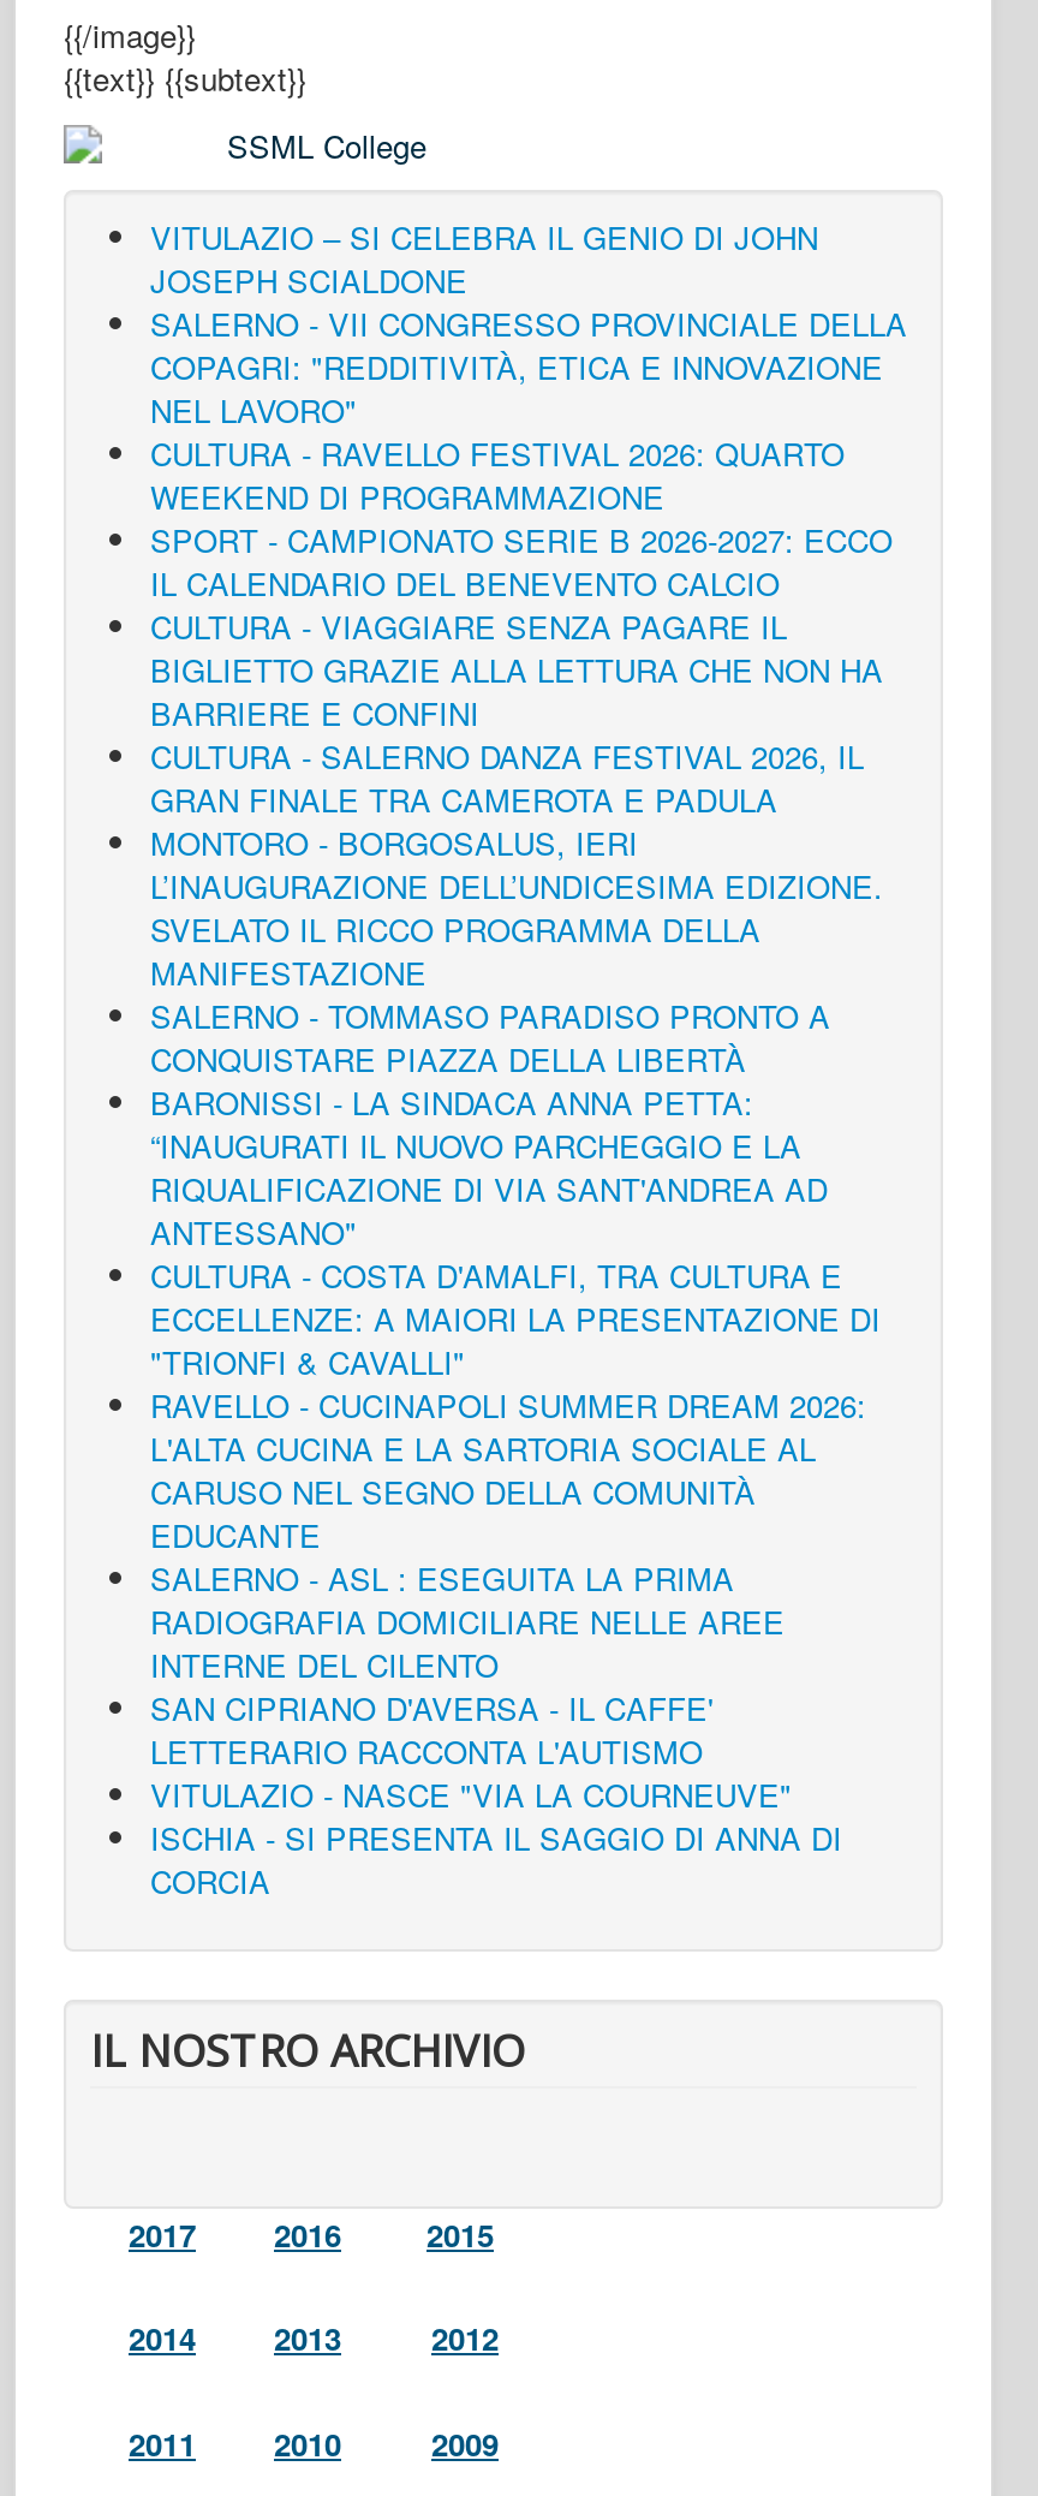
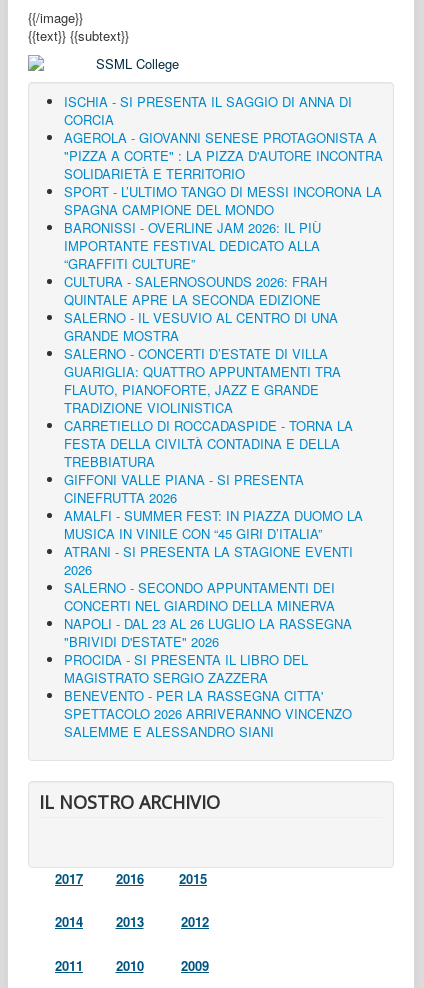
[150,214,907,1817] VITULAZIO – SI CELEBRA IL GENIO DI JOHN | JOSEPH SCIALDONE | SALERNO - VII CONGRESSO PROVINCIALE DELLA | COPAGRI: "REDDITIVITÀ, ETICA E INNOVAZIONE | NEL LAVORO" | CULTURA - RAVELLO FESTIVAL 2026: QUARTO | WEEKEND DI PROGRAMMAZIONE | SPORT - CAMPIONATO SERIE B 2026-2027: ECCO | IL CALENDARIO DEL BENEVENTO CALCIO | CULTURA - VIAGGIARE SENZA PAGARE IL | BIGLIETTO GRAZIE ALLA LETTURA CHE NON HA | BARRIERE E CONFINI | CULTURA - SALERNO DANZA FESTIVAL 2026, IL | GRAN FINALE TRA CAMEROTA E PADULA | MONTORO - BORGOSALUS, IERI | L’INAUGURAZIONE DELL’UNDICESIMA EDIZIONE. | SVELATO IL RICCO PROGRAMMA DELLA | MANIFESTAZIONE | SALERNO - TOMMASO PARADISO PRONTO A | CONQUISTARE PIAZZA DELLA LIBERTÀ | BARONISSI - LA SINDACA ANNA PETTA: | “INAUGURATI IL NUOVO PARCHEGGIO E LA | RIQUALIFICAZIONE DI VIA SANT'ANDREA AD | ANTESSANO" | CULTURA - COSTA D'AMALFI, TRA CULTURA E | ECCELLENZE: A MAIORI LA PRESENTAZIONE DI | "TRIONFI & CAVALLI" | RAVELLO - CUCINAPOLI SUMMER DREAM 2026: | L'ALTA CUCINA E LA SARTORIA SOCIALE AL | CARUSO NEL SEGNO DELLA COMUNITÀ | EDUCANTE | SALERNO - ASL : ESEGUITA LA PRIMA | RADIOGRAFIA DOMICILIARE NELLE AREE | INTERNE DEL CILENTO | SAN CIPRIANO D'AVERSA - IL CAFFE' | LETTERARIO RACCONTA L'AUTISMO | VITULAZIO - NASCE "VIA LA COURNEUVE" -> none
moved [150,1814,842,1903] -> [64,92,352,129]: ISCHIA - SI PRESENTA IL SAGGIO DI ANNA DI | CORCIA
none -> [64,128,383,741] AGEROLA - GIOVANNI SENESE PROTAGONISTA A | "PIZZA A CORTE" : LA PIZZA D'AUTORE INCONTRA | SOLIDARIETÀ E TERRITORIO | SPORT - L’ULTIMO TANGO DI MESSI INCORONA LA | SPAGNA CAMPIONE DEL MONDO | BARONISSI - OVERLINE JAM 2026: IL PIÙ | IMPORTANTE FESTIVAL DEDICATO ALLA | “GRAFFITI CULTURE” | CULTURA - SALERNOSOUNDS 2026: FRAH | QUINTALE APRE LA SECONDA EDIZIONE | SALERNO - IL VESUVIO AL CENTRO DI UNA | GRANDE MOSTRA | SALERNO - CONCERTI D’ESTATE DI VILLA | GUARIGLIA: QUATTRO APPUNTAMENTI TRA | FLAUTO, PIANOFORTE, JAZZ E GRANDE | TRADIZIONE VIOLINISTICA | CARRETIELLO DI ROCCADASPIDE - TORNA LA | FESTA DELLA CIVILTÀ CONTADINA E DELLA | TREBBIATURA | GIFFONI VALLE PIANA - SI PRESENTA | CINEFRUTTA 2026 | AMALFI - SUMMER FEST: IN PIAZZA DUOMO LA | MUSICA IN VINILE CON “45 GIRI D’ITALIA” | ATRANI - SI PRESENTA LA STAGIONE EVENTI | 2026 | SALERNO - SECONDO APPUNTAMENTI DEI | CONCERTI NEL GIARDINO DELLA MINERVA | NAPOLI - DAL 23 AL 26 LUGLIO LA RASSEGNA | "BRIVIDI D'ESTATE" 2026 | PROCIDA - SI PRESENTA IL LIBRO DEL | MAGISTRATO SERGIO ZAZZERA | BENEVENTO - PER LA RASSEGNA CITTA' | SPETTACOLO 2026 ARRIVERANNO VINCENZO | SALEMME E ALESSANDRO SIANI

